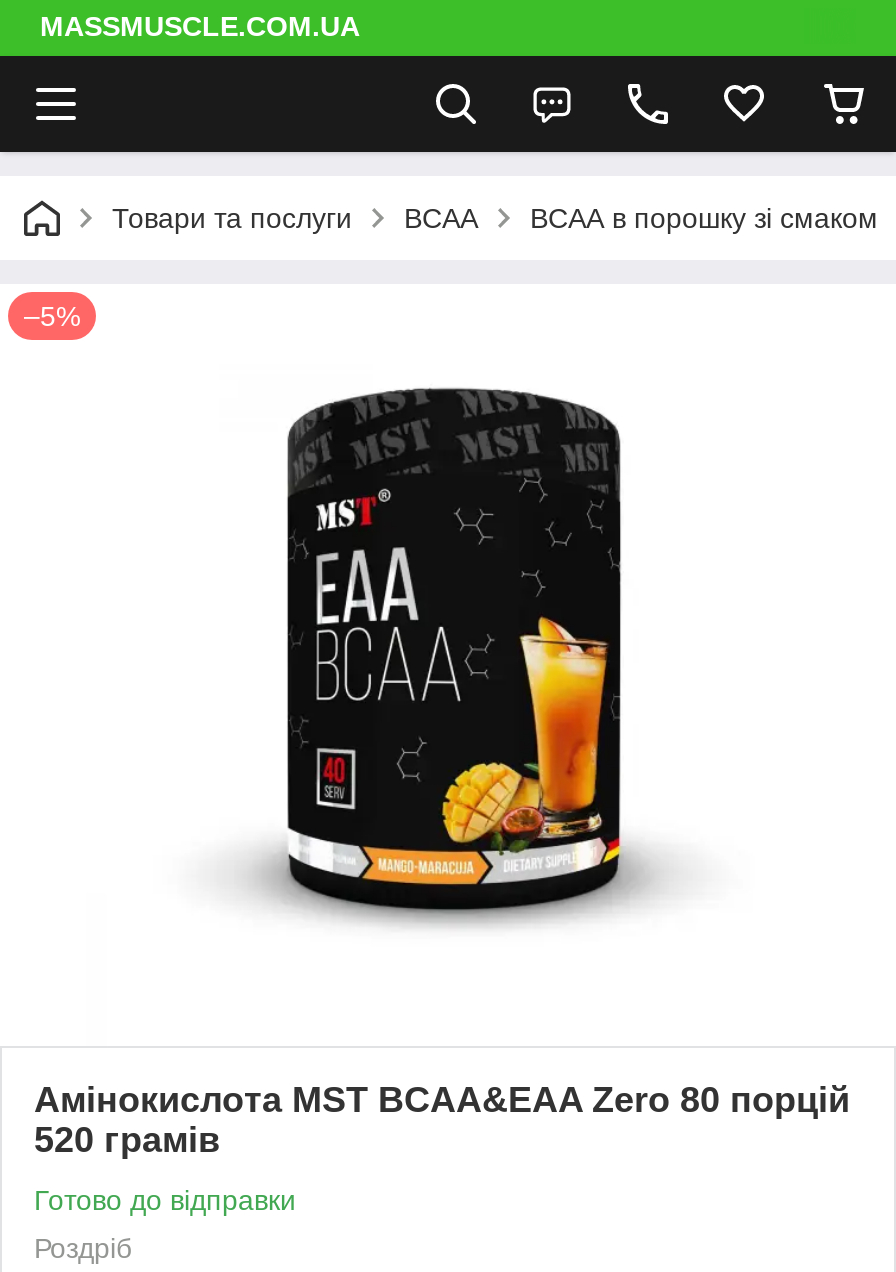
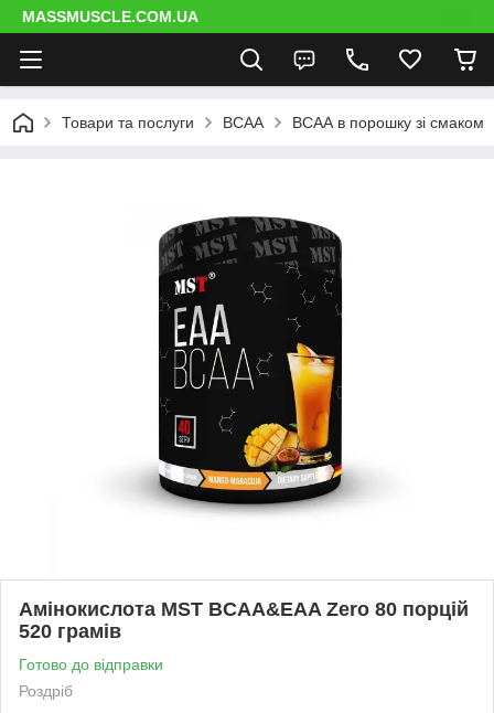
[24,300,80,332] –5% -> none

